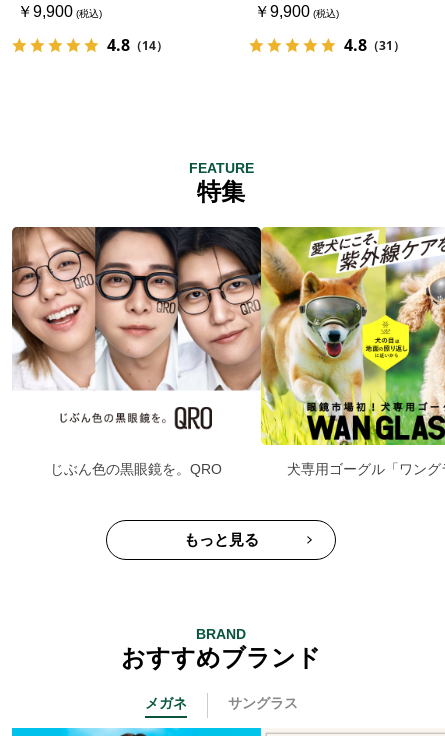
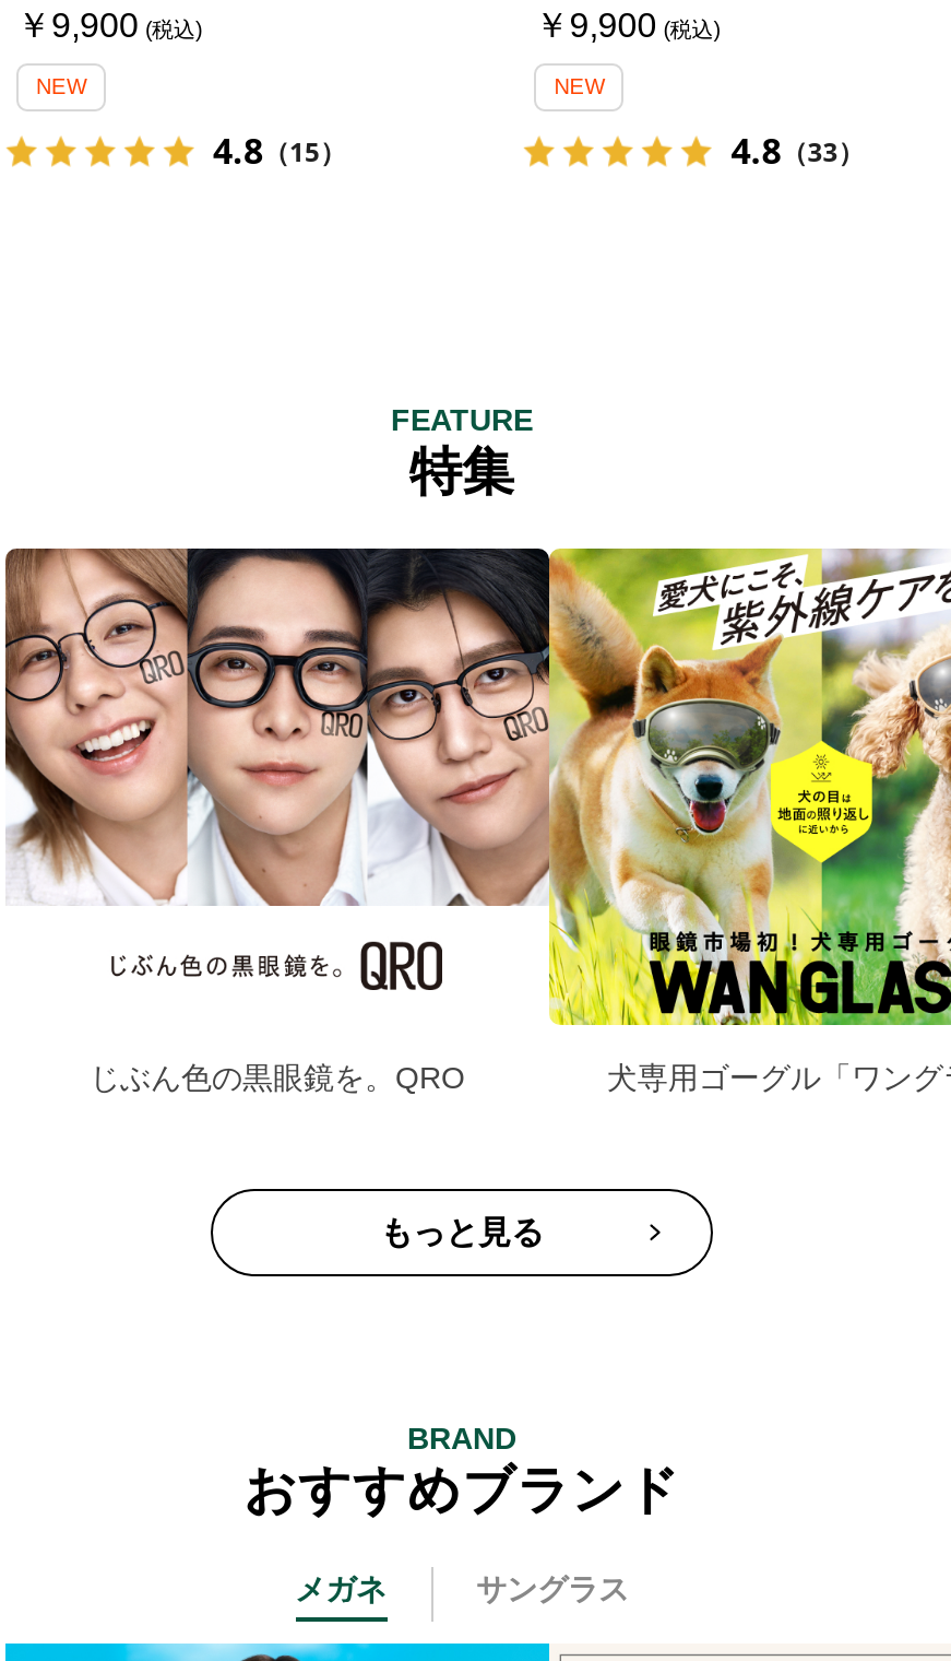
[107,34,168,56] 4.8（14） -> [36,75,346,174] NEW | 4.8（15）
[344,34,405,56] 4.8（31） -> [554,75,864,174] NEW | 4.8（33）

